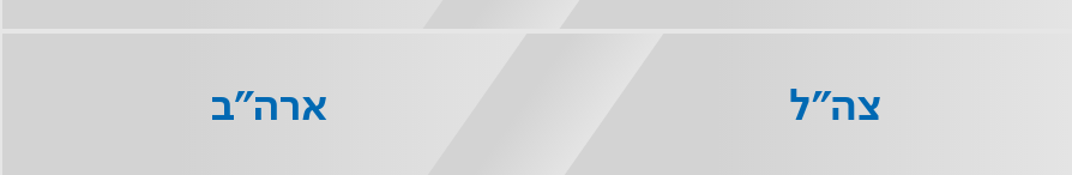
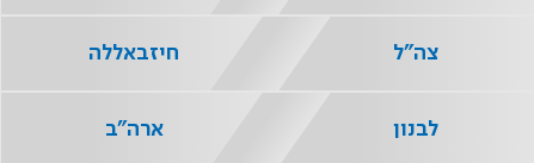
none -> [88,42,179,64] חיזבאללה
none -> [393,119,439,140] לבנון

